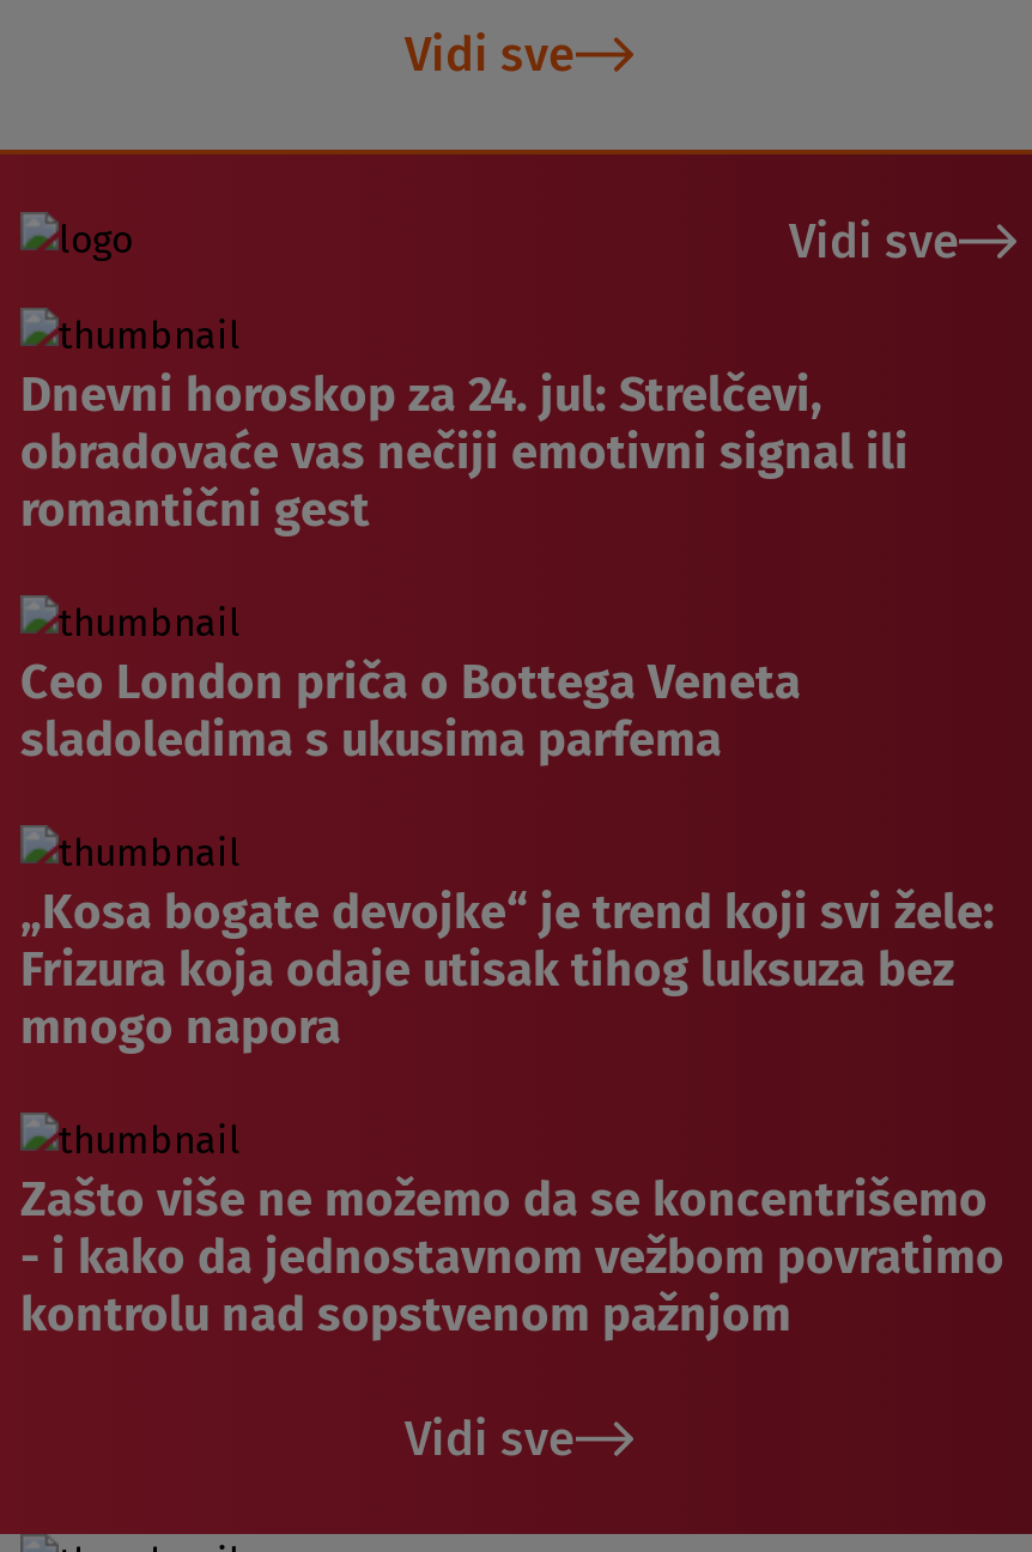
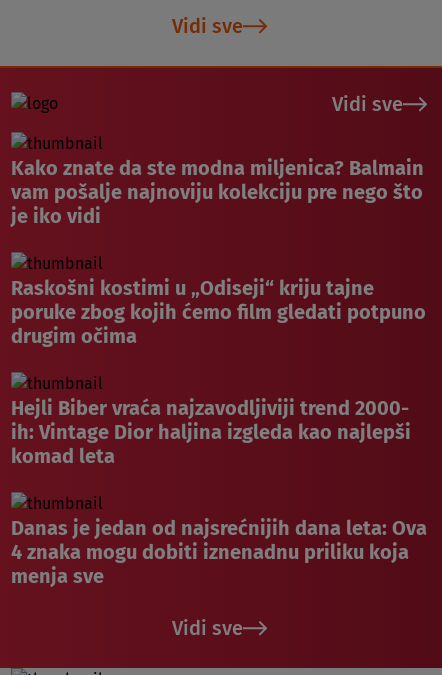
[20,366,909,539] Dnevni horoskop za 24. jul: Strelčevi, | obradovaće vas nečiji emotivni signal ili | romantični gest -> [11,156,424,228] Kako znate da ste modna miljenica? Balmain | vam pošalje najnoviju kolekciju pre nego što | je iko vidi
[20,654,801,769] Ceo London priča o Bottega Veneta | sladoledima s ukusima parfema -> [11,276,426,348] Raskošni kostimi u „Odiseji“ kriju tajne | poruke zbog kojih ćemo film gledati potpuno | drugim očima
[20,884,995,1056] „Kosa bogate devojke“ je trend koji svi žele: | Frizura koja odaje utisak tihog luksuza bez | mnogo napora -> [11,396,411,468] Hejli Biber vraća najzavodljiviji trend 2000- | ih: Vintage Dior haljina izgleda kao najlepši | komad leta
[20,1171,1004,1344] Zašto više ne možemo da se koncentrišemo | - i kako da jednostavnom vežbom povratimo | kontrolu nad sopstvenom pažnjom -> [11,516,427,588] Danas je jedan od najsrećnijih dana leta: Ova | 4 znaka mogu dobiti iznenadnu priliku koja | menja sve

